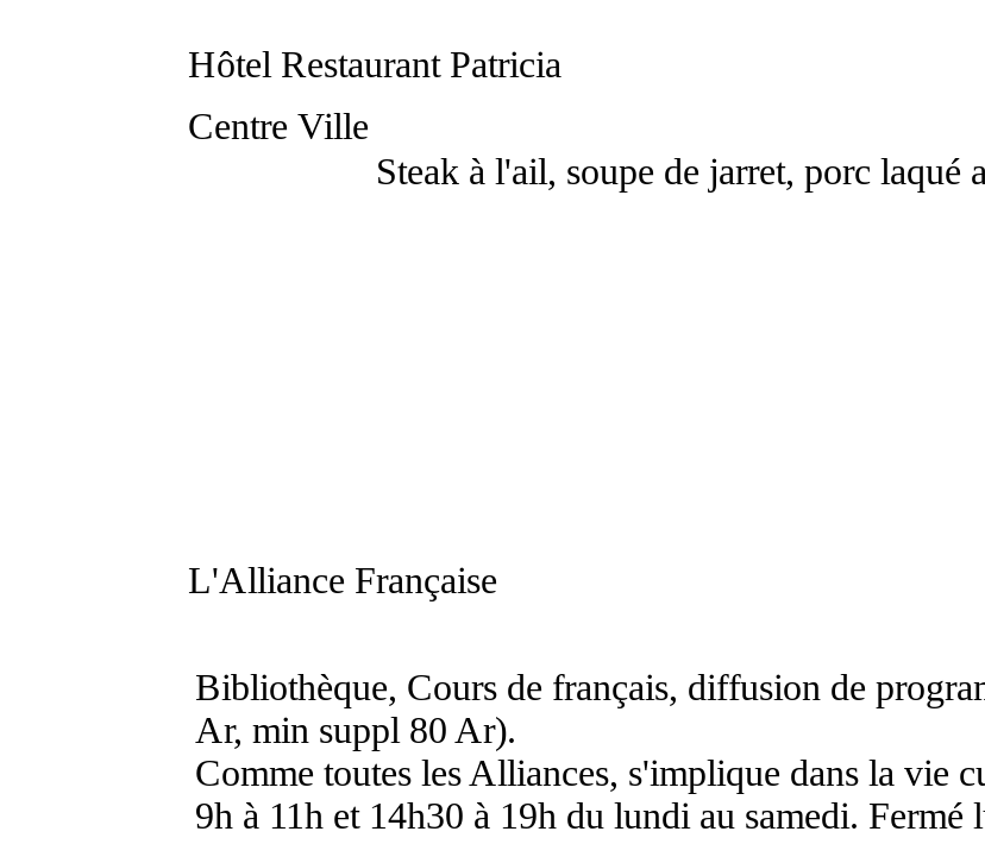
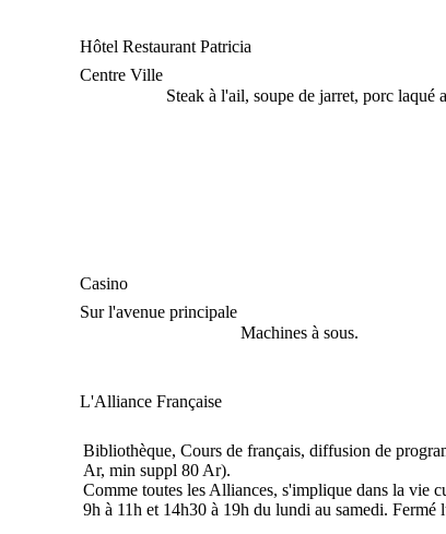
none -> [80,274,359,342] Casino | Sur l'avenue principale | Machines à sous.

